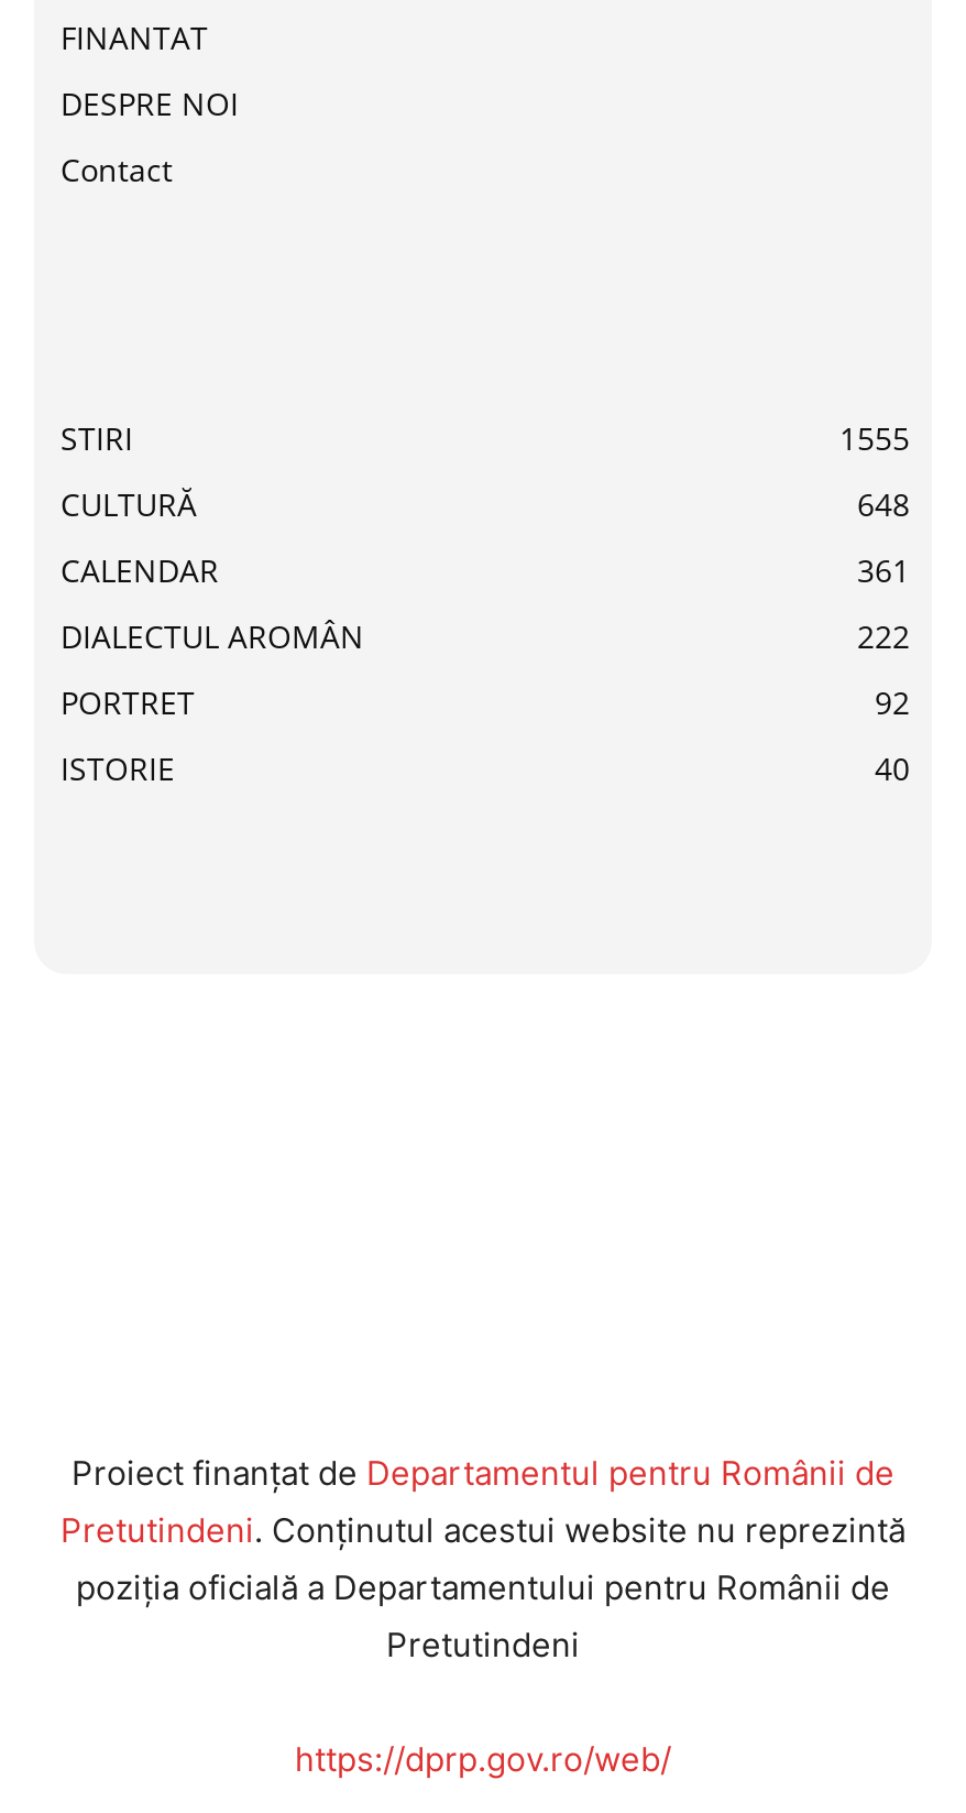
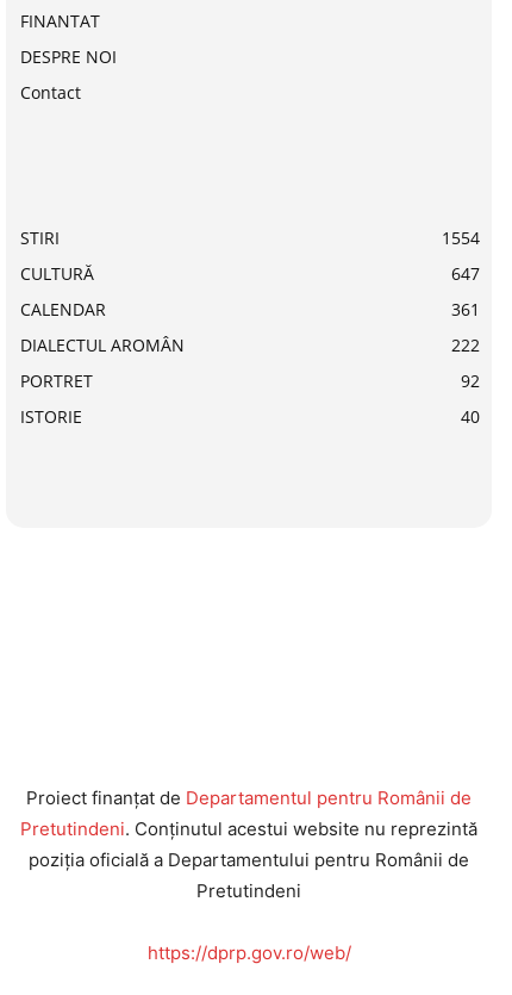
[839,417,910,459] 1555 -> [442,226,480,249] 1554
[857,483,910,525] 648 -> [451,262,480,285] 647

